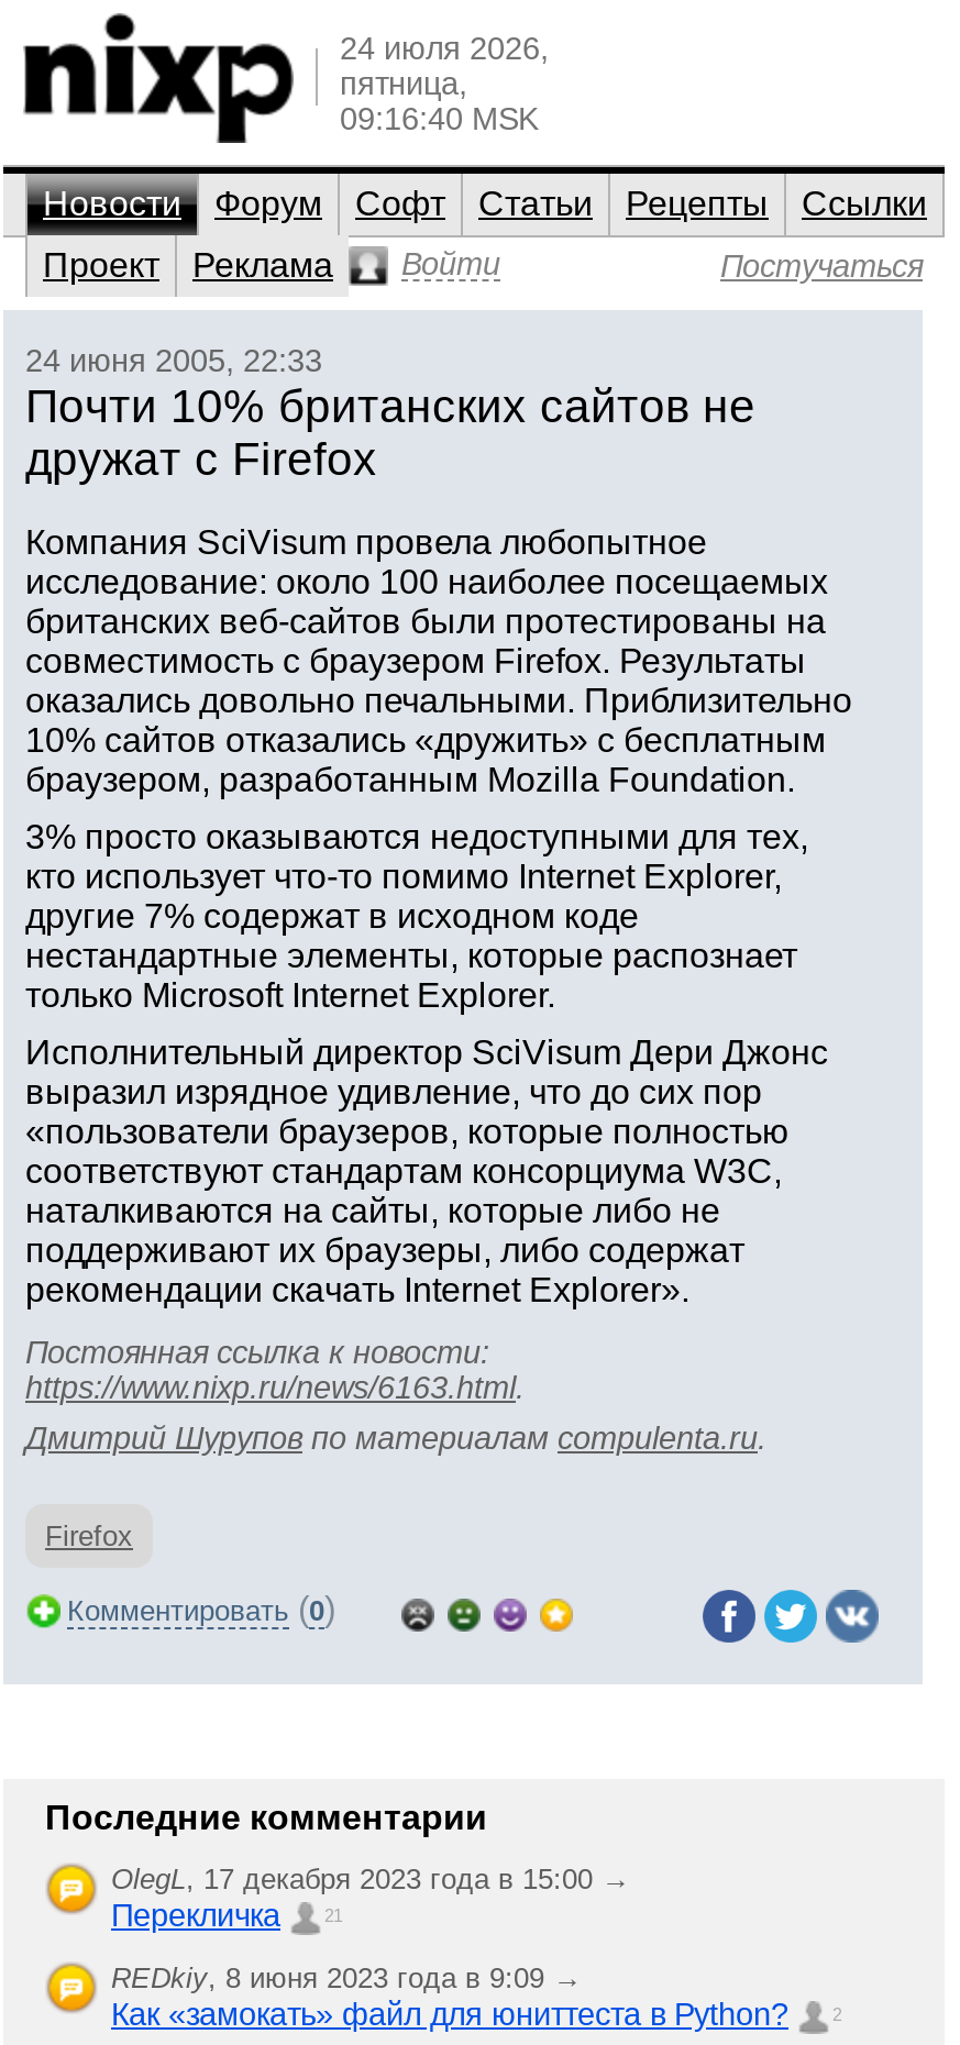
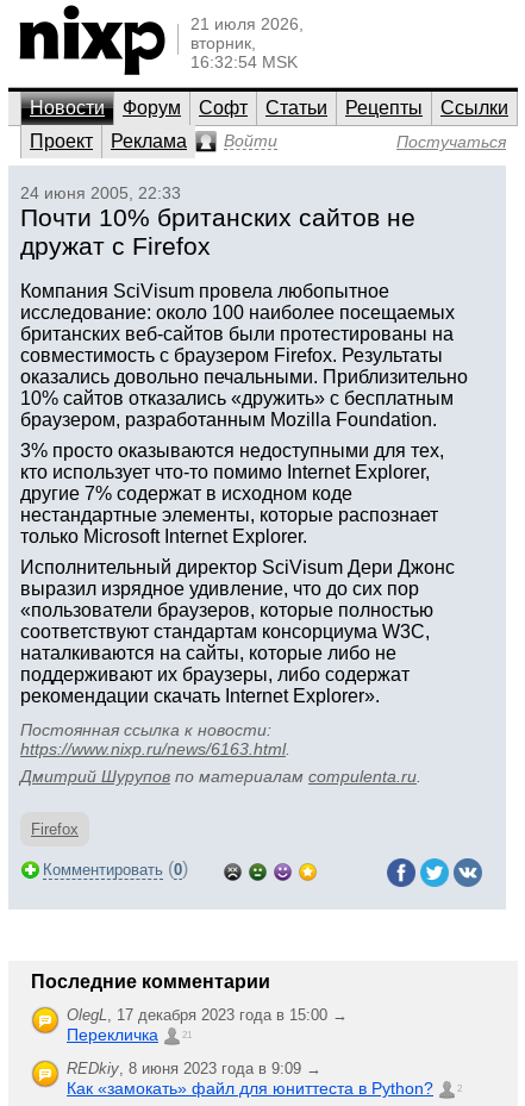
[340,31,549,136] 24 июля 2026, | пятница, | 09:16:40 MSK -> [190,14,304,71] 21 июля 2026, | вторник, | 16:32:54 MSK

